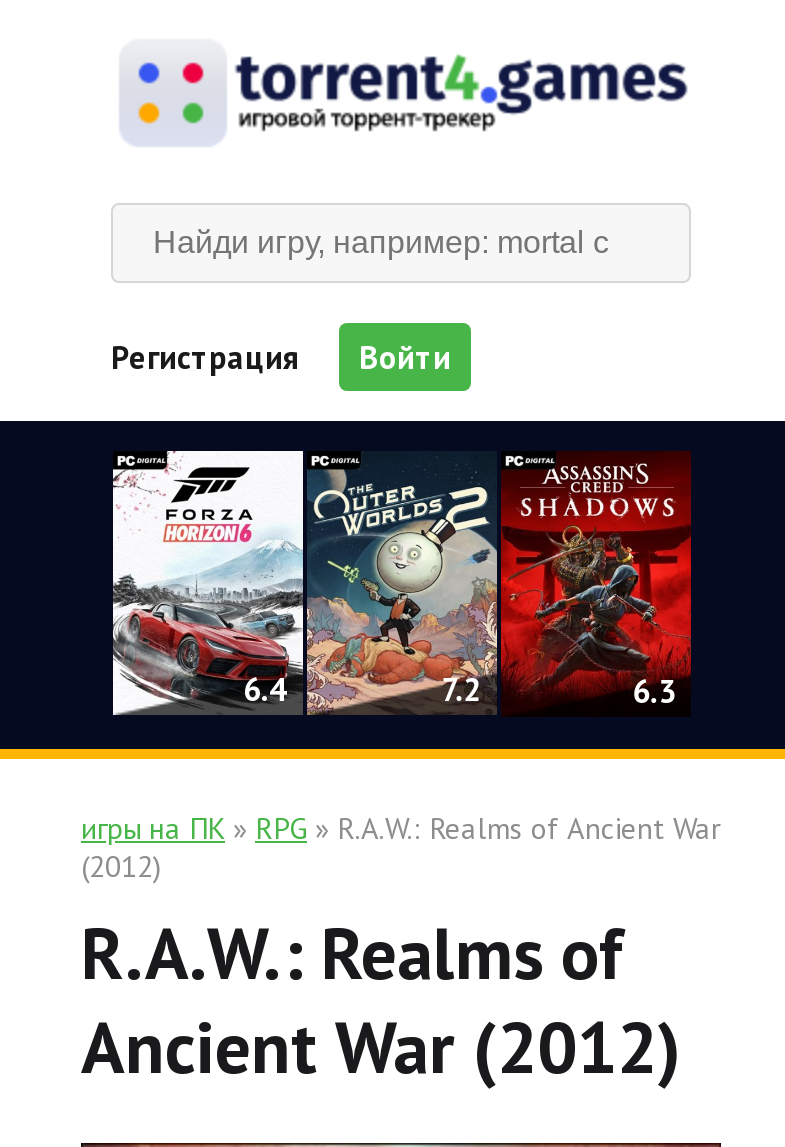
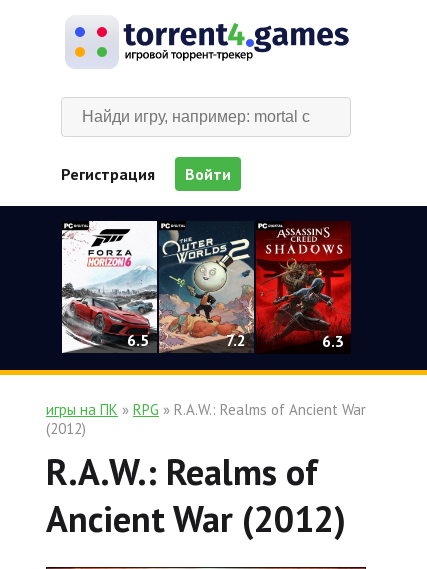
[243,670,287,710] 6.4 -> [127,330,149,350] 6.5

